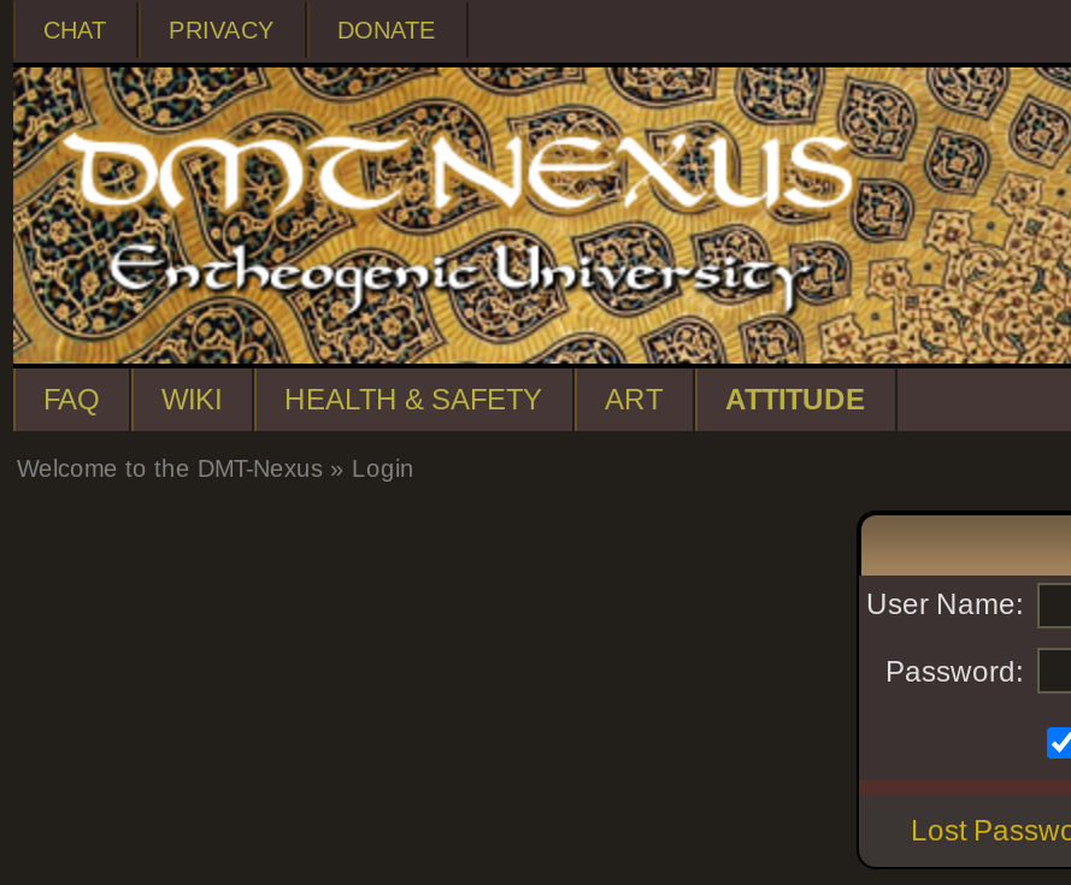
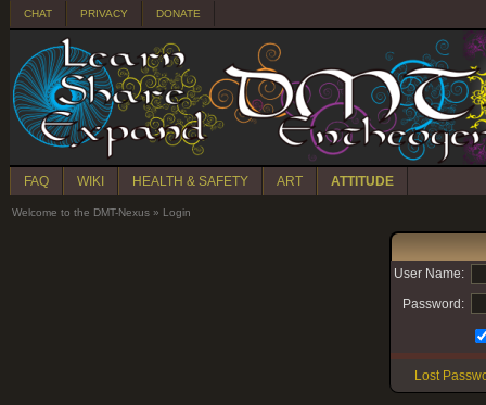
[11,65,1064,366] [image] -> [10,31,483,164] [image]

